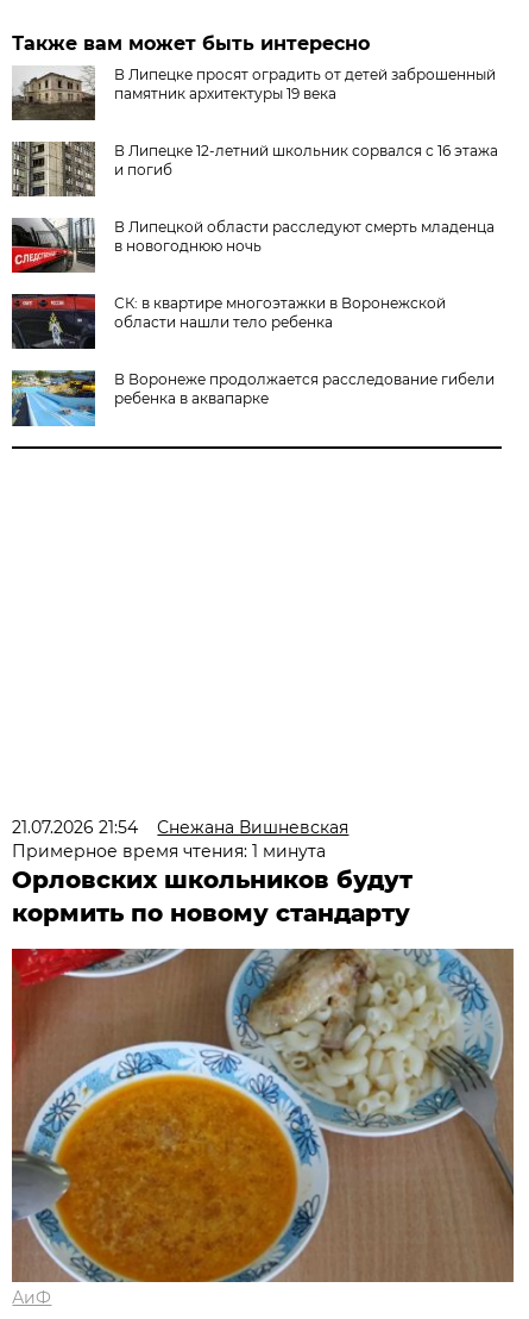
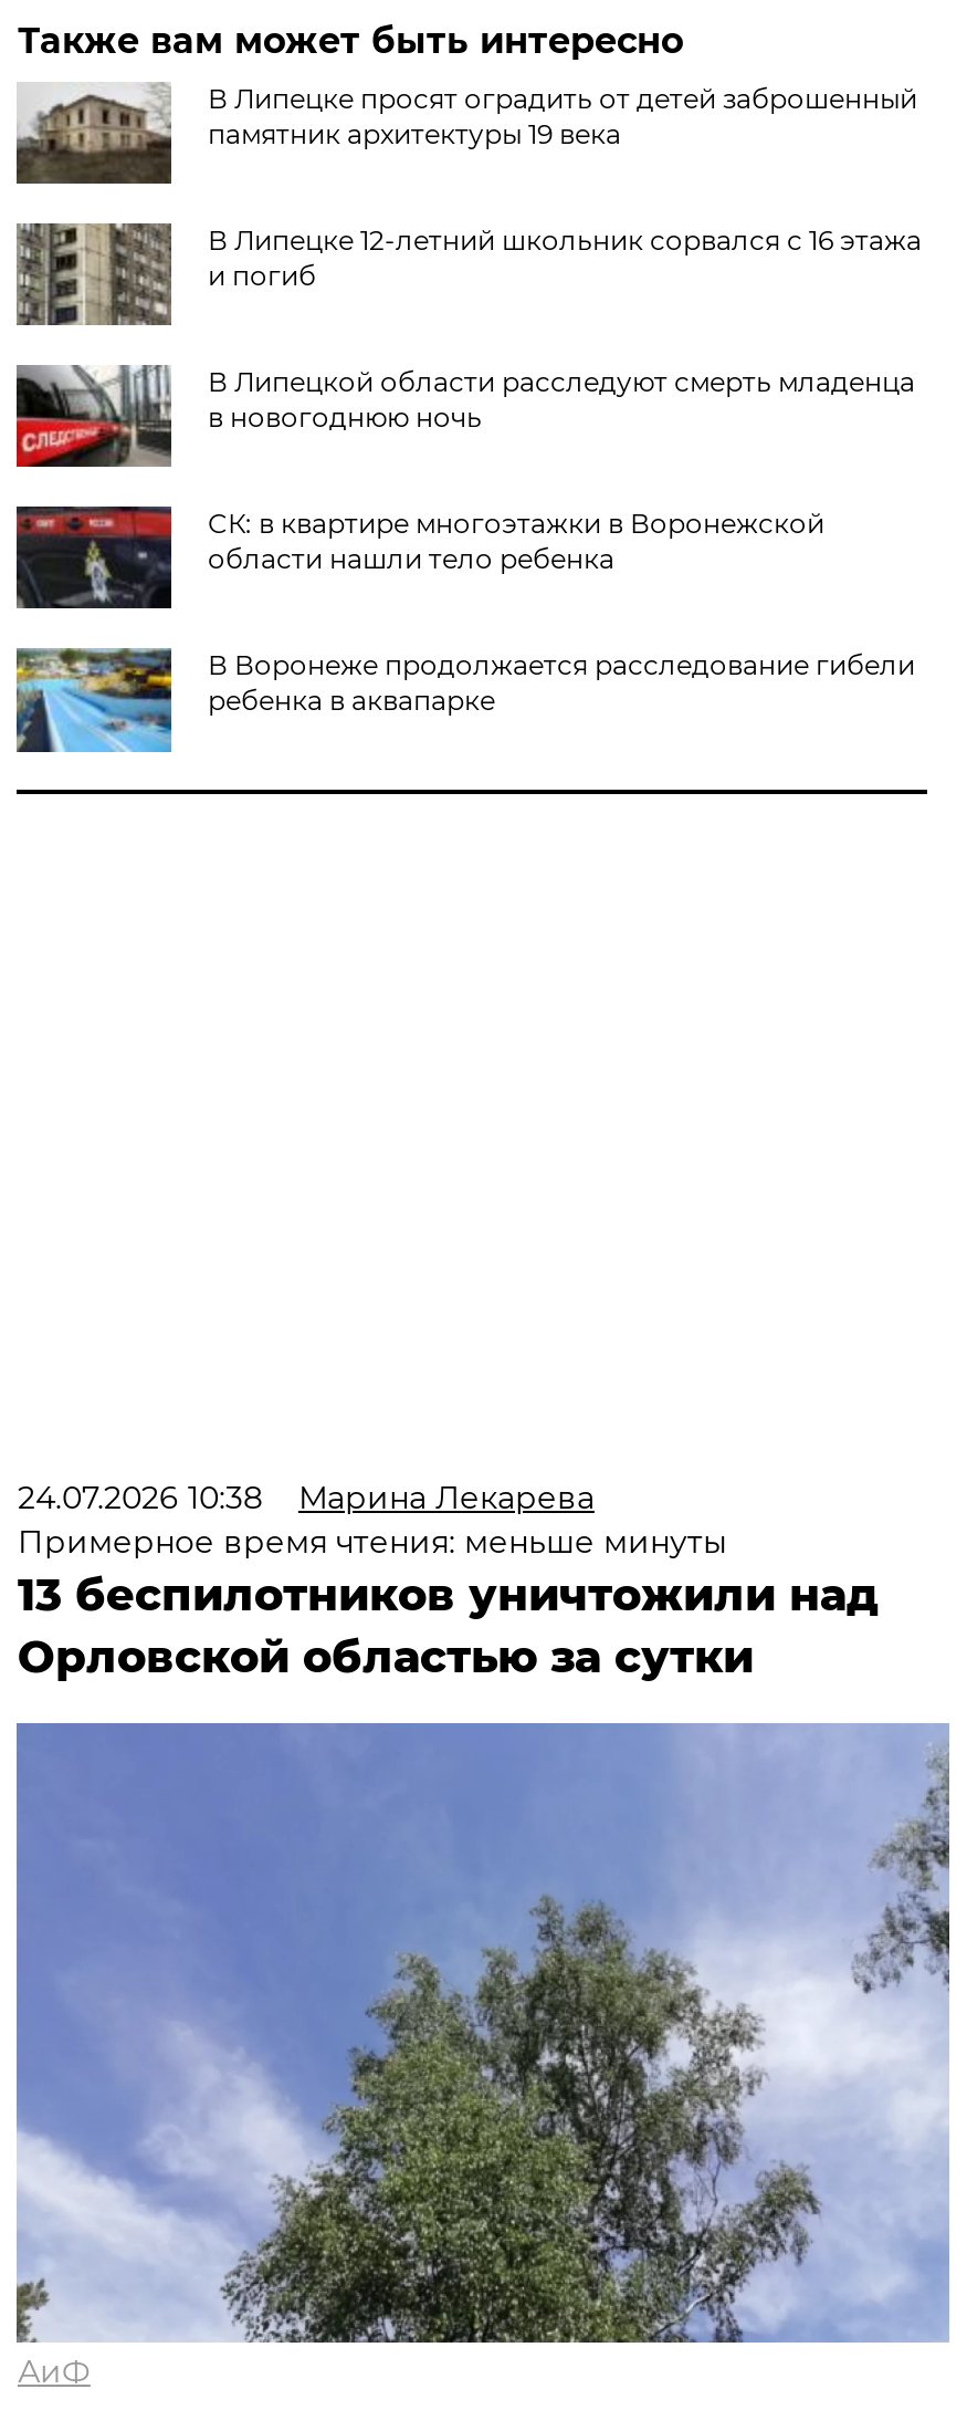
[12,817,413,927] 21.07.2026 21:54 | Снежана Вишневская | Примерное время чтения: 1 минута | Орловских школьников будут | кормить по новому стандарту -> [17,1477,877,1683] 24.07.2026 10:38 | Марина Лекарева | Примерное время чтения: меньше минуты | 13 беспилотников уничтожили над | Орловской областью за сутки
[11,948,515,1283] [image] -> [14,1721,952,2345] [image]

